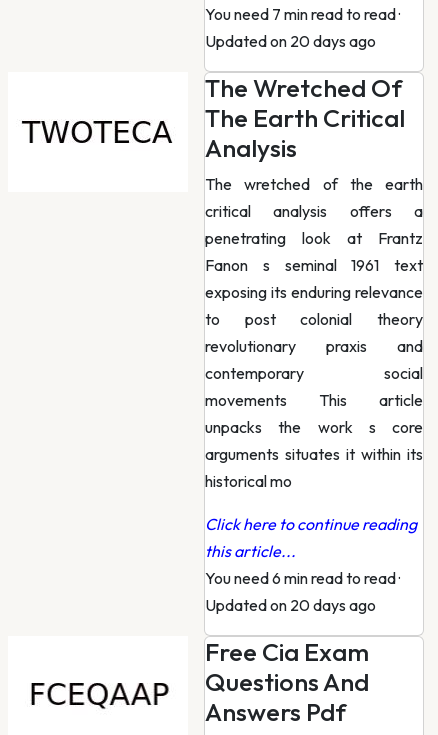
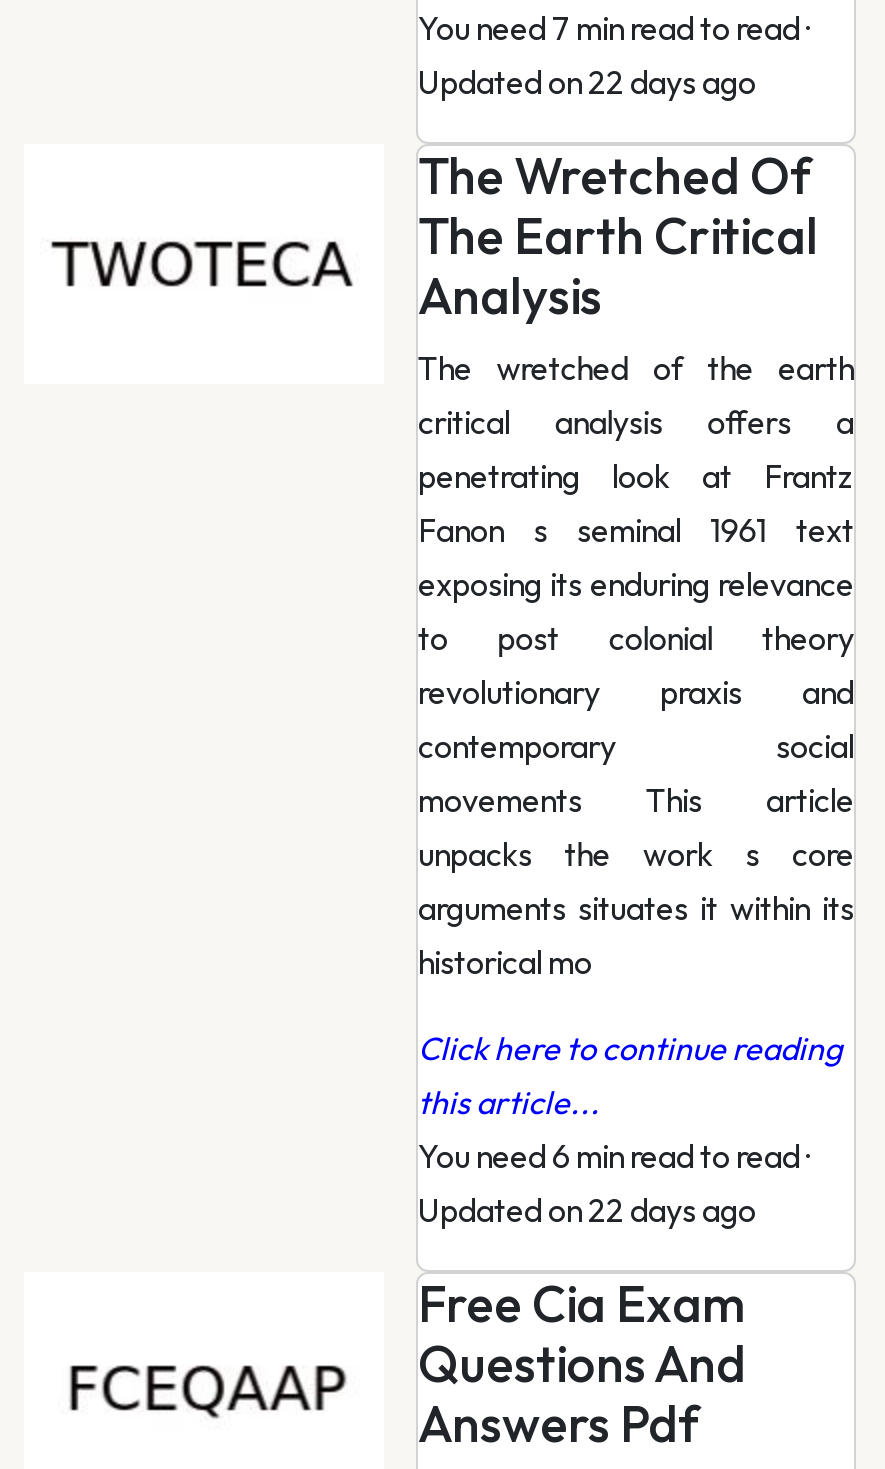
[205,31,376,51] Updated on 20 days ago -> [418,62,756,102] Updated on 22 days ago
[205,595,376,615] Updated on 20 days ago -> [418,1190,756,1230] Updated on 22 days ago

